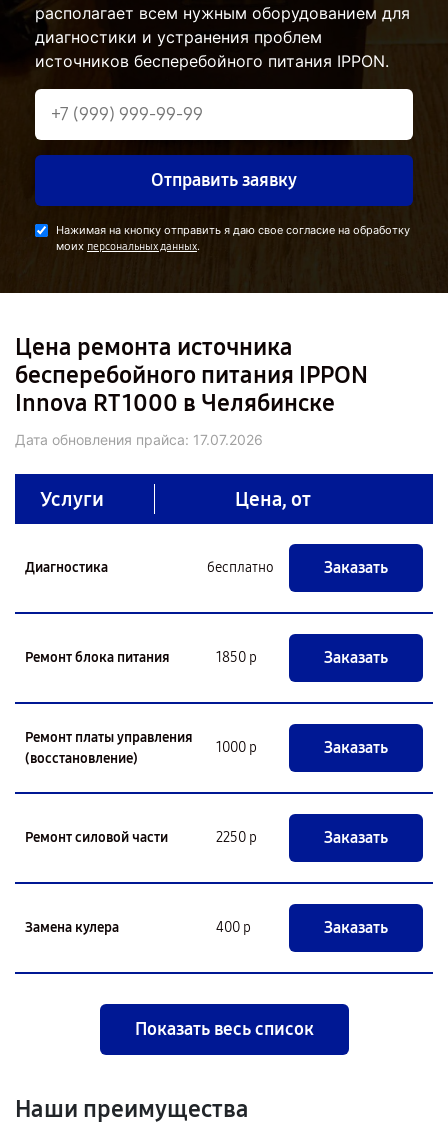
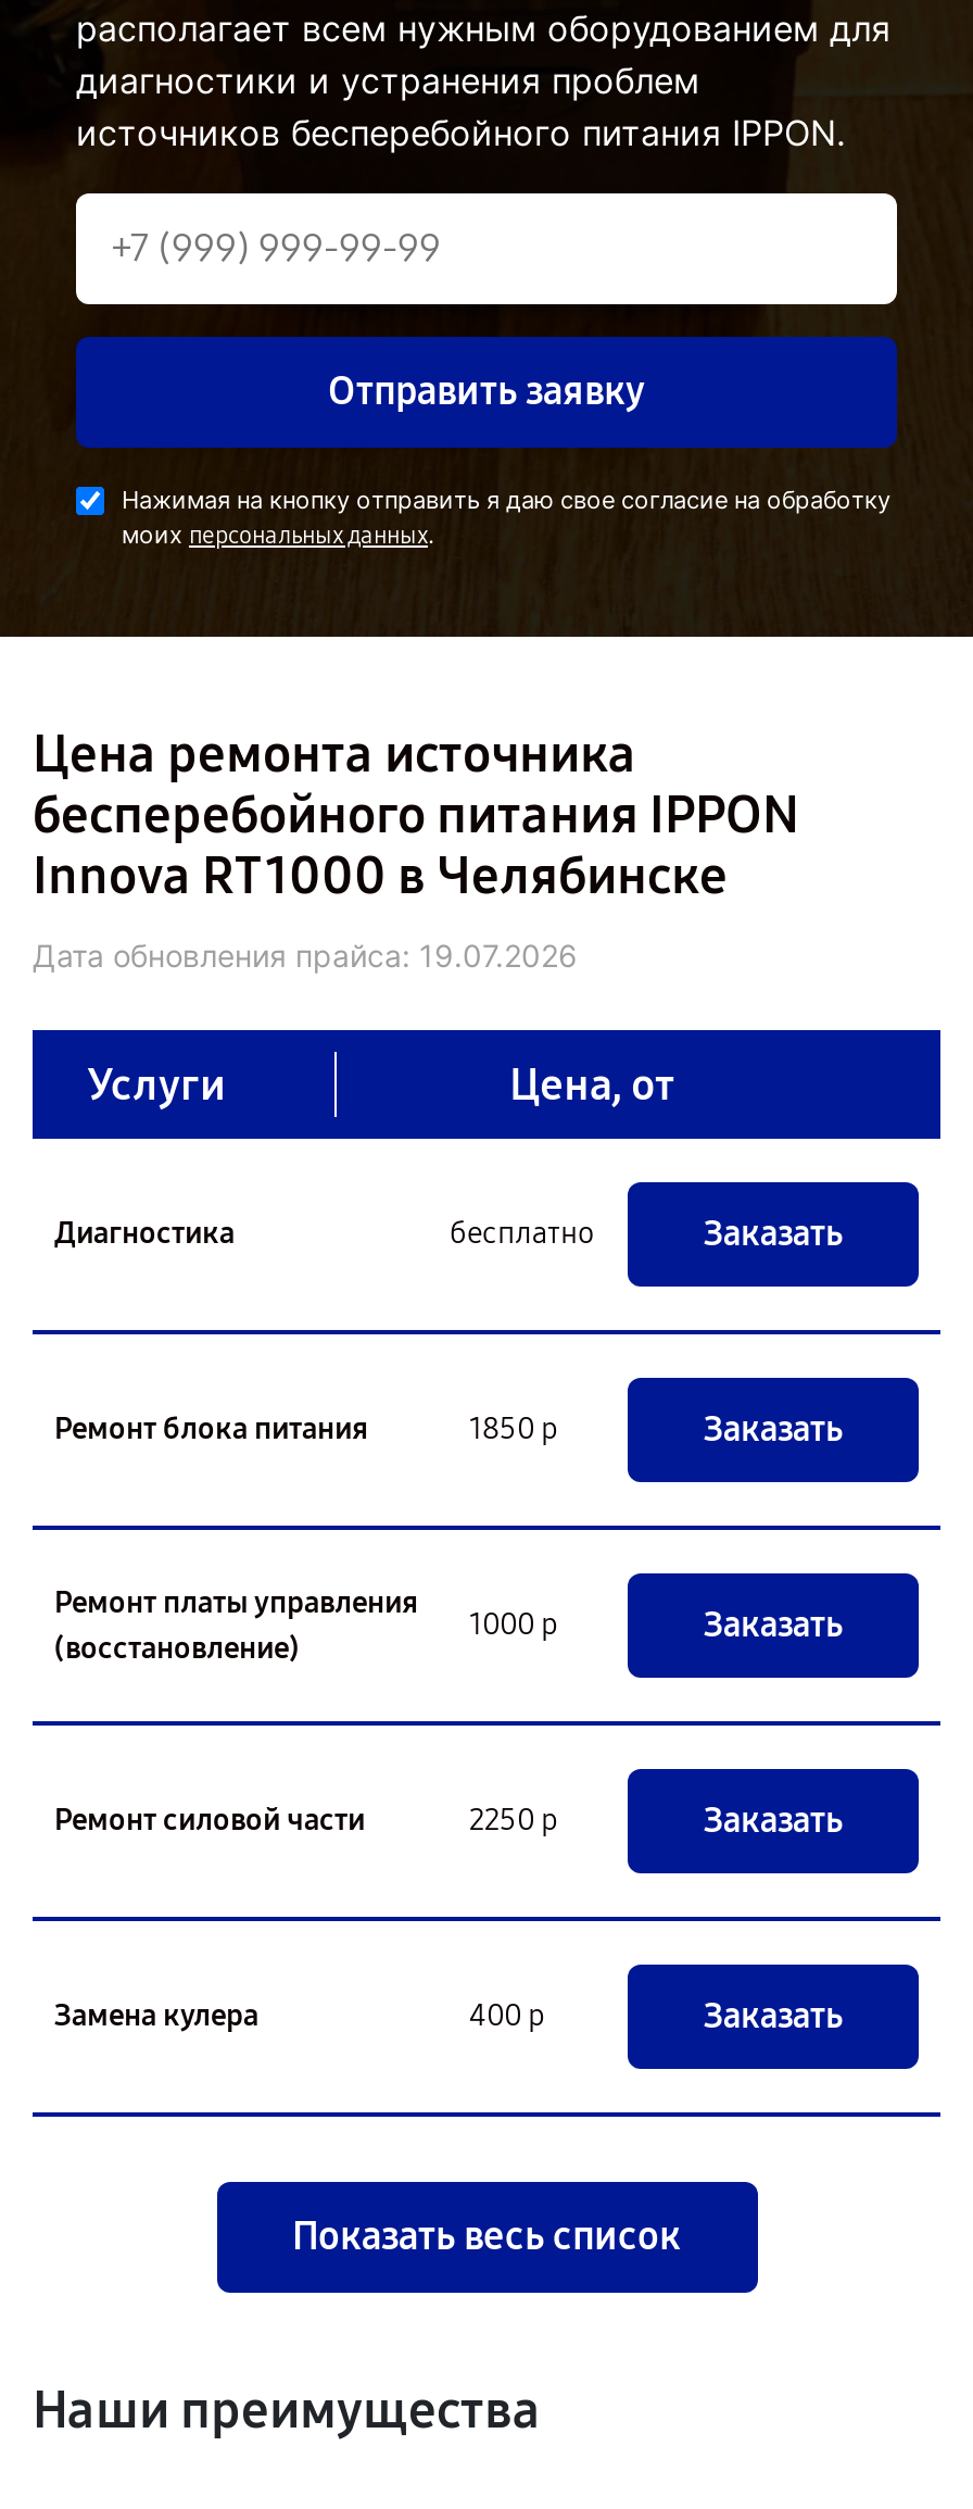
[15,431,263,448] Дата обновления прайса: 17.07.2026 -> [33,936,578,973] Дата обновления прайса: 19.07.2026

